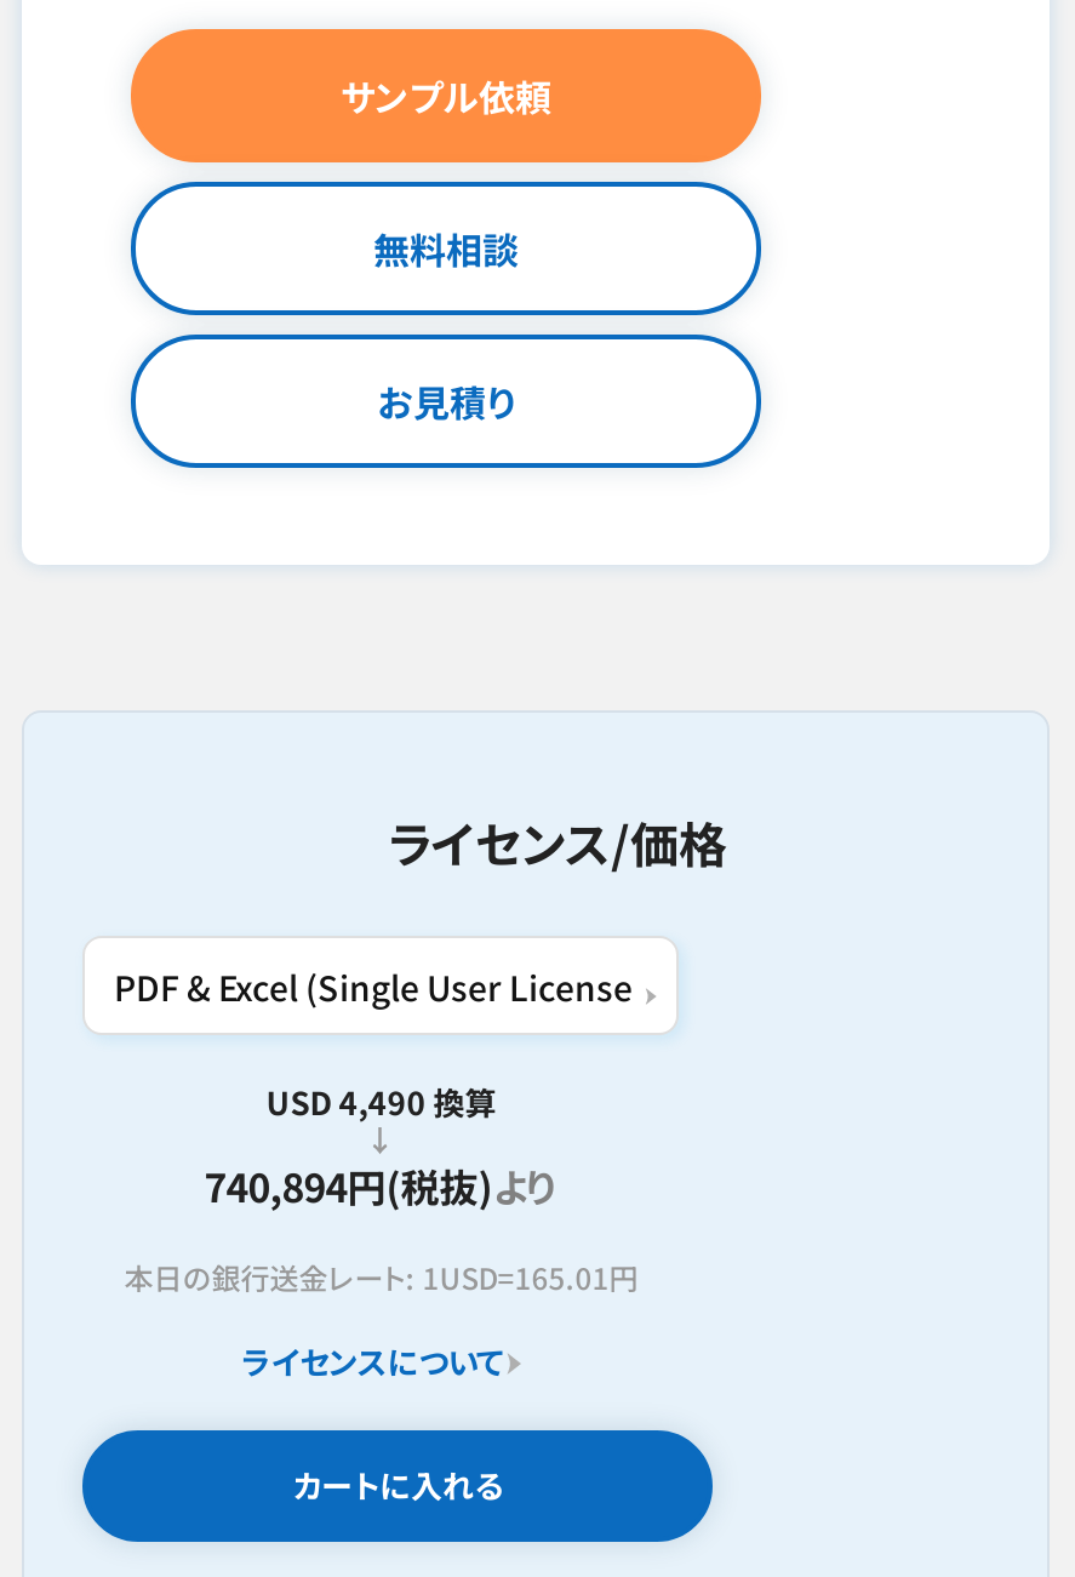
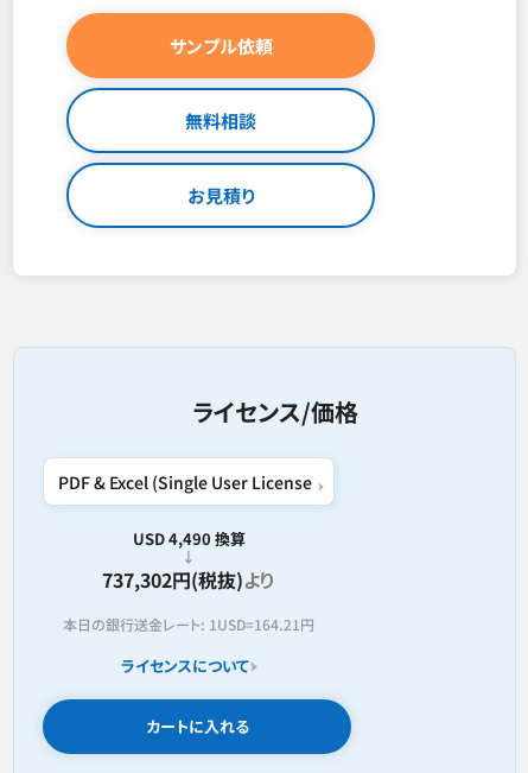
[204,1156,558,1215] 740,894円(税抜)より -> [102,565,276,594] 737,302円(税抜)より
[124,1256,638,1297] 本日の銀行送金レート: 1USD=165.01円 -> [63,614,315,634] 本日の銀行送金レート: 1USD=164.21円

